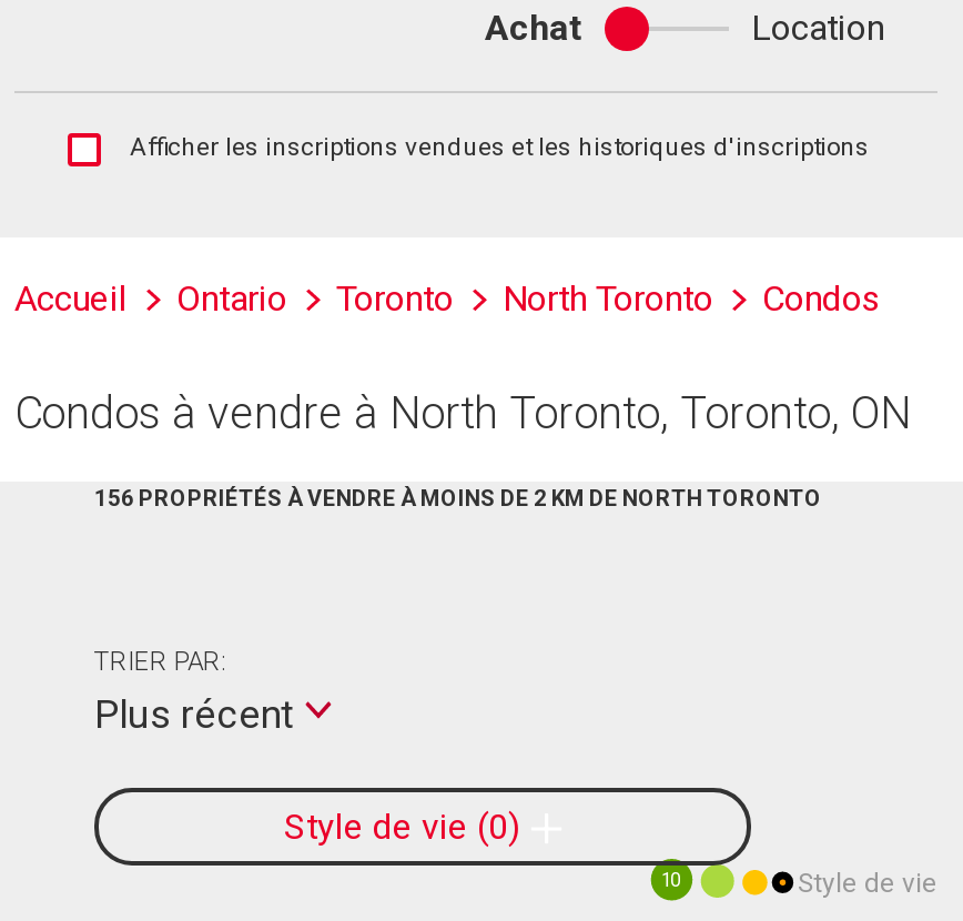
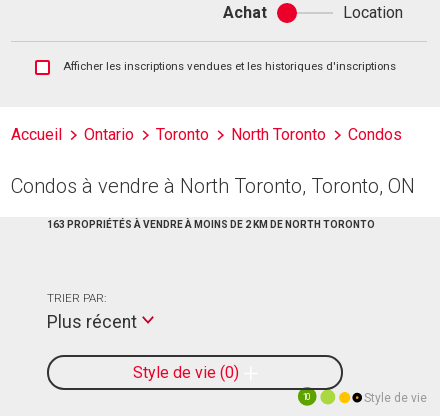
[94,486,822,510] 156 PROPRIÉTÉS À VENDRE À MOINS DE 2 KM DE NORTH TORONTO -> [47,219,375,230] 163 PROPRIÉTÉS À VENDRE À MOINS DE 2 KM DE NORTH TORONTO

